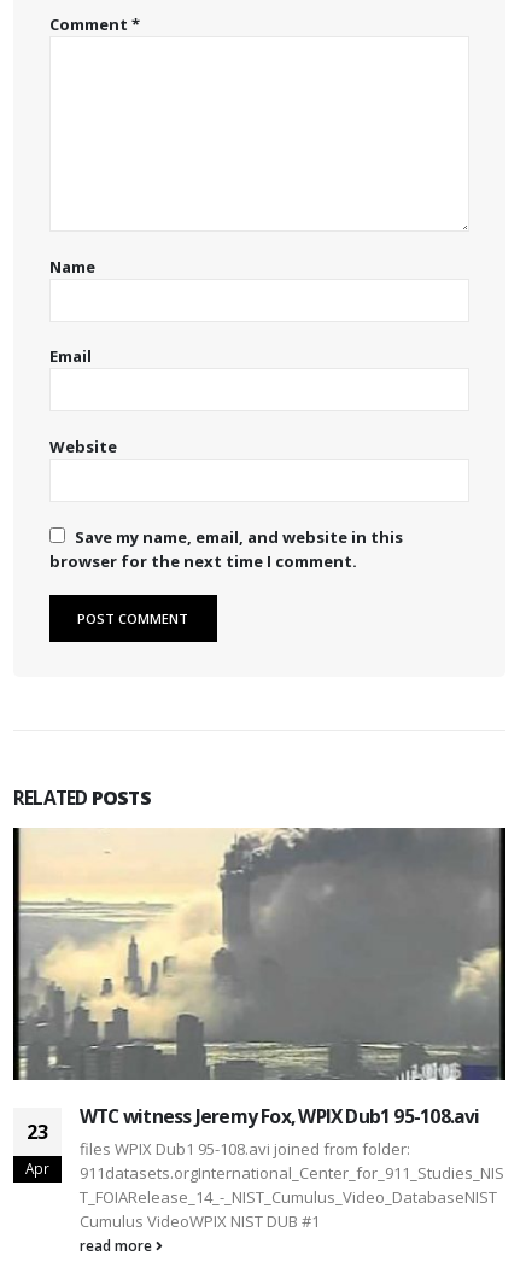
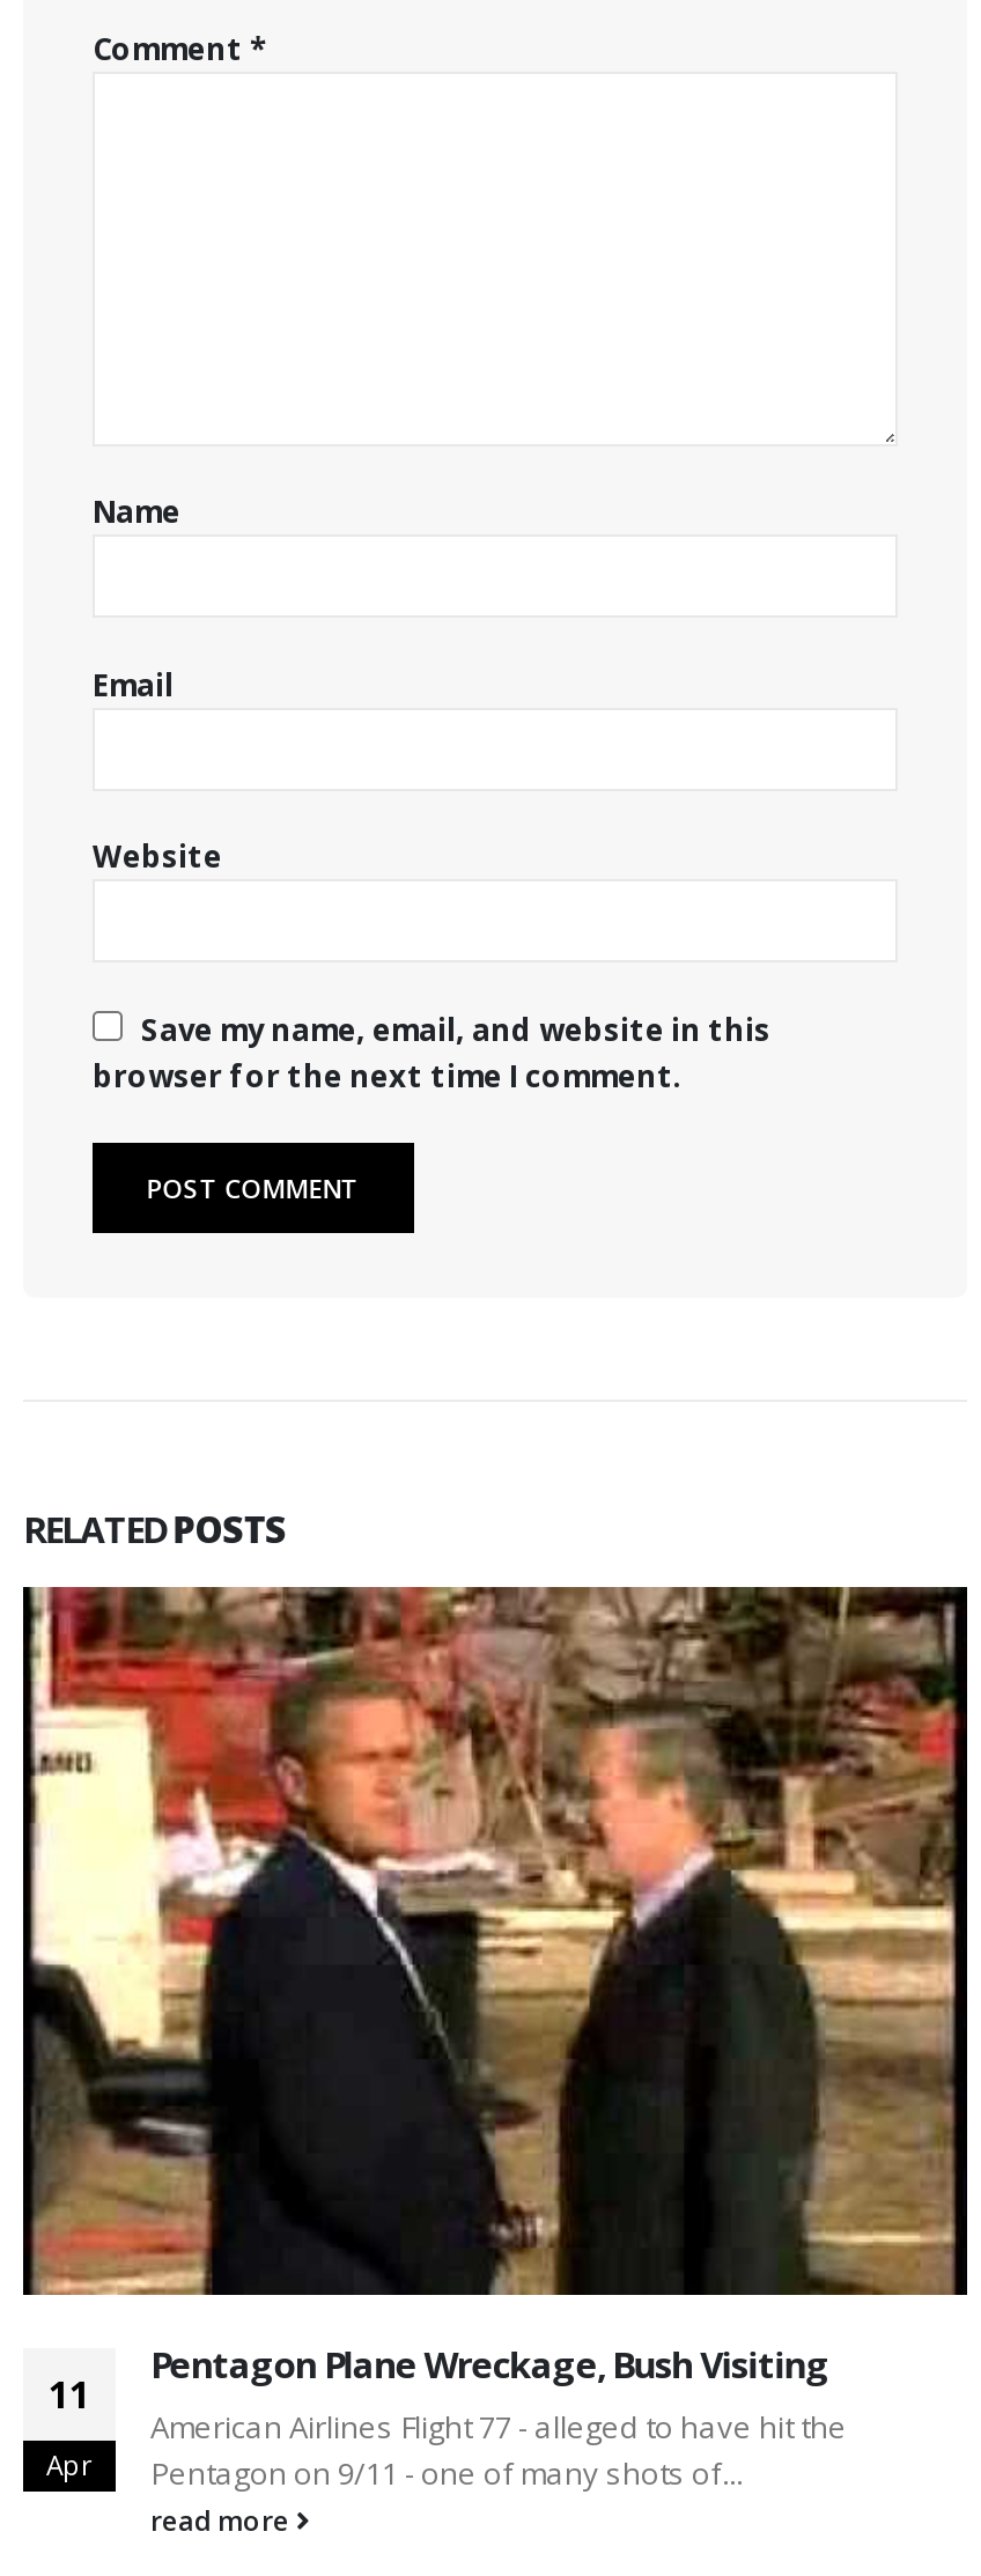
[18,827,504,1232] [image] | WTC witness Jeremy Fox, WPIX Dub1 95-108.avi | files WPIX Dub1 95-108.avi joined from folder: | 911datasets.orgInternational_Center_for_911_Studies_NIS | T_FOIARelease_14_-_NIST_Cumulus_Video_DatabaseNIST | Cumulus VideoWPIX NIST DUB #1 -> [30,1584,960,2495] [image] | Pentagon Plane Wreckage, Bush Visiting | American Airlines Flight 77 - alleged to have hit the | Pentagon on 9/11 - one of many shots of...
[27,1119,48,1146] 23 -> [49,2370,90,2421] 11
moved [25,1159,49,1178] -> [46,2446,93,2483]: Apr

